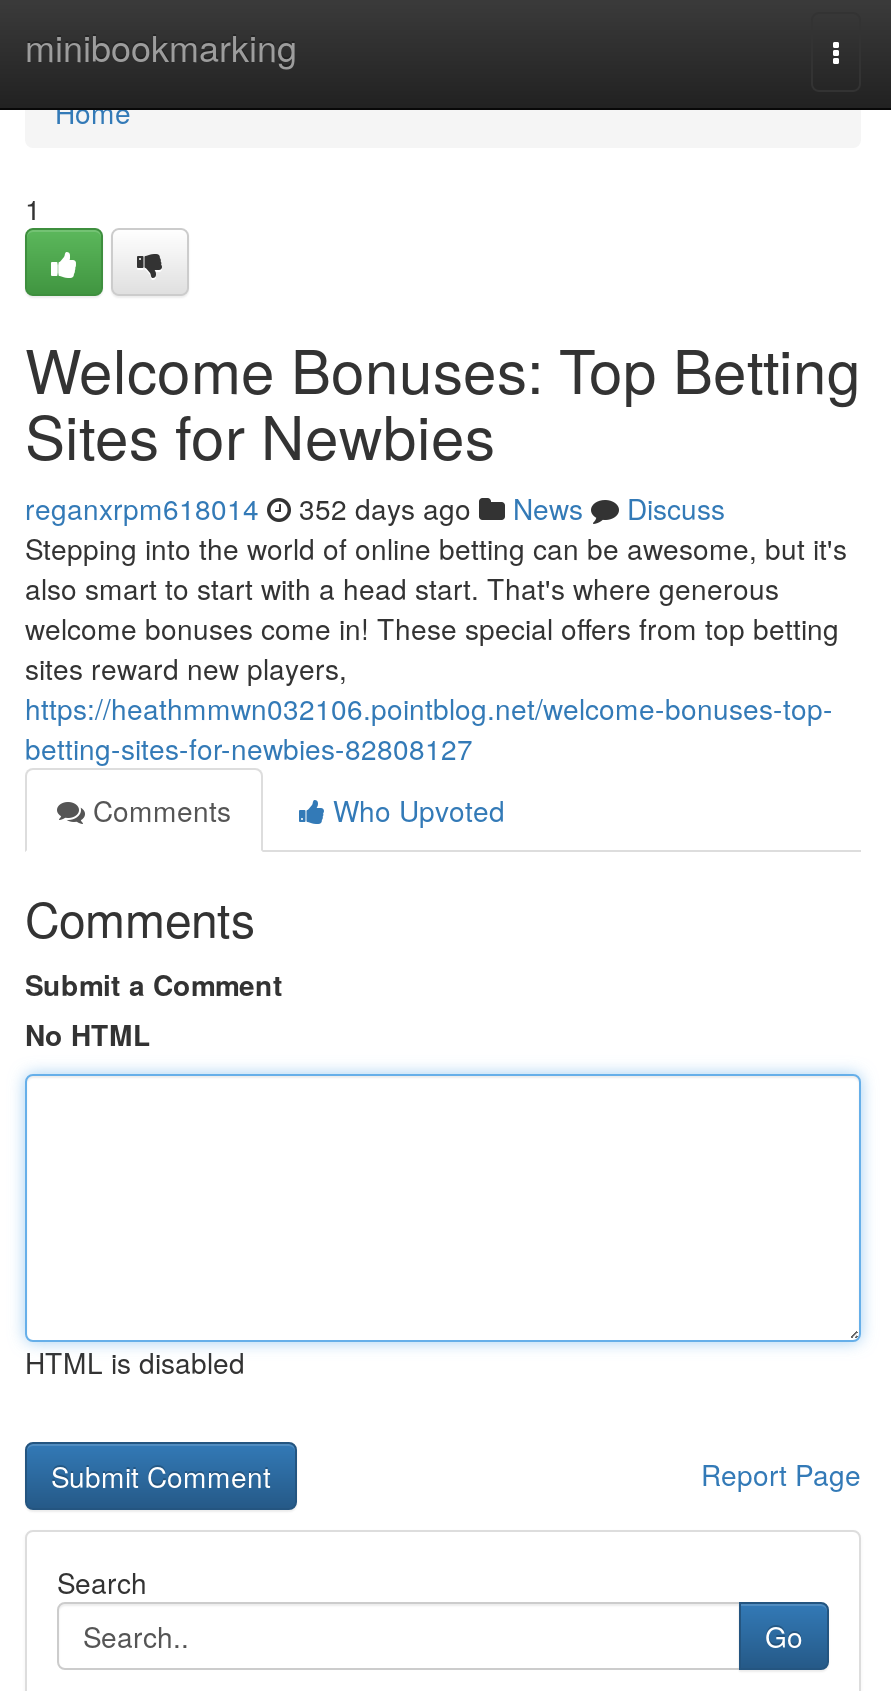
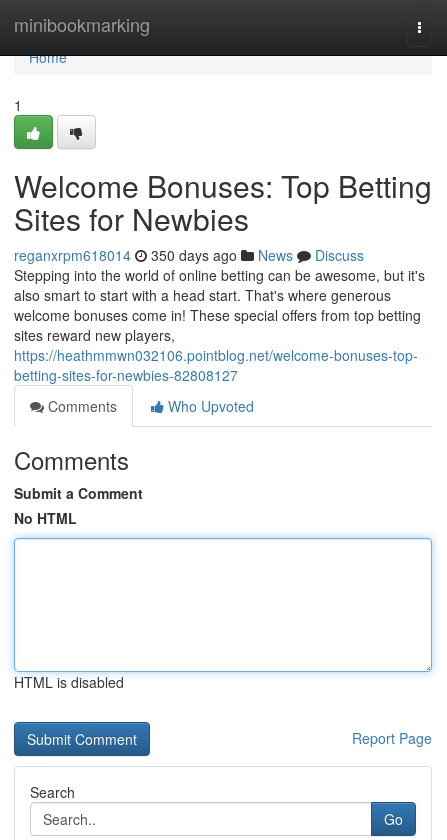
[25,488,725,528] reganxrpm618014 352 days ago News Discuss -> [14,245,364,265] reganxrpm618014 350 days ago News Discuss

